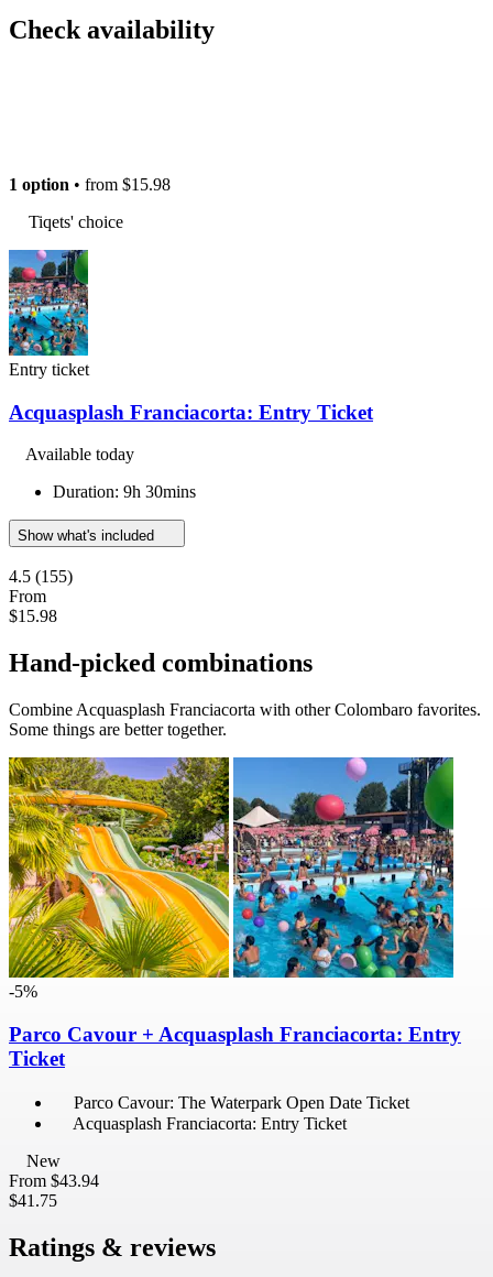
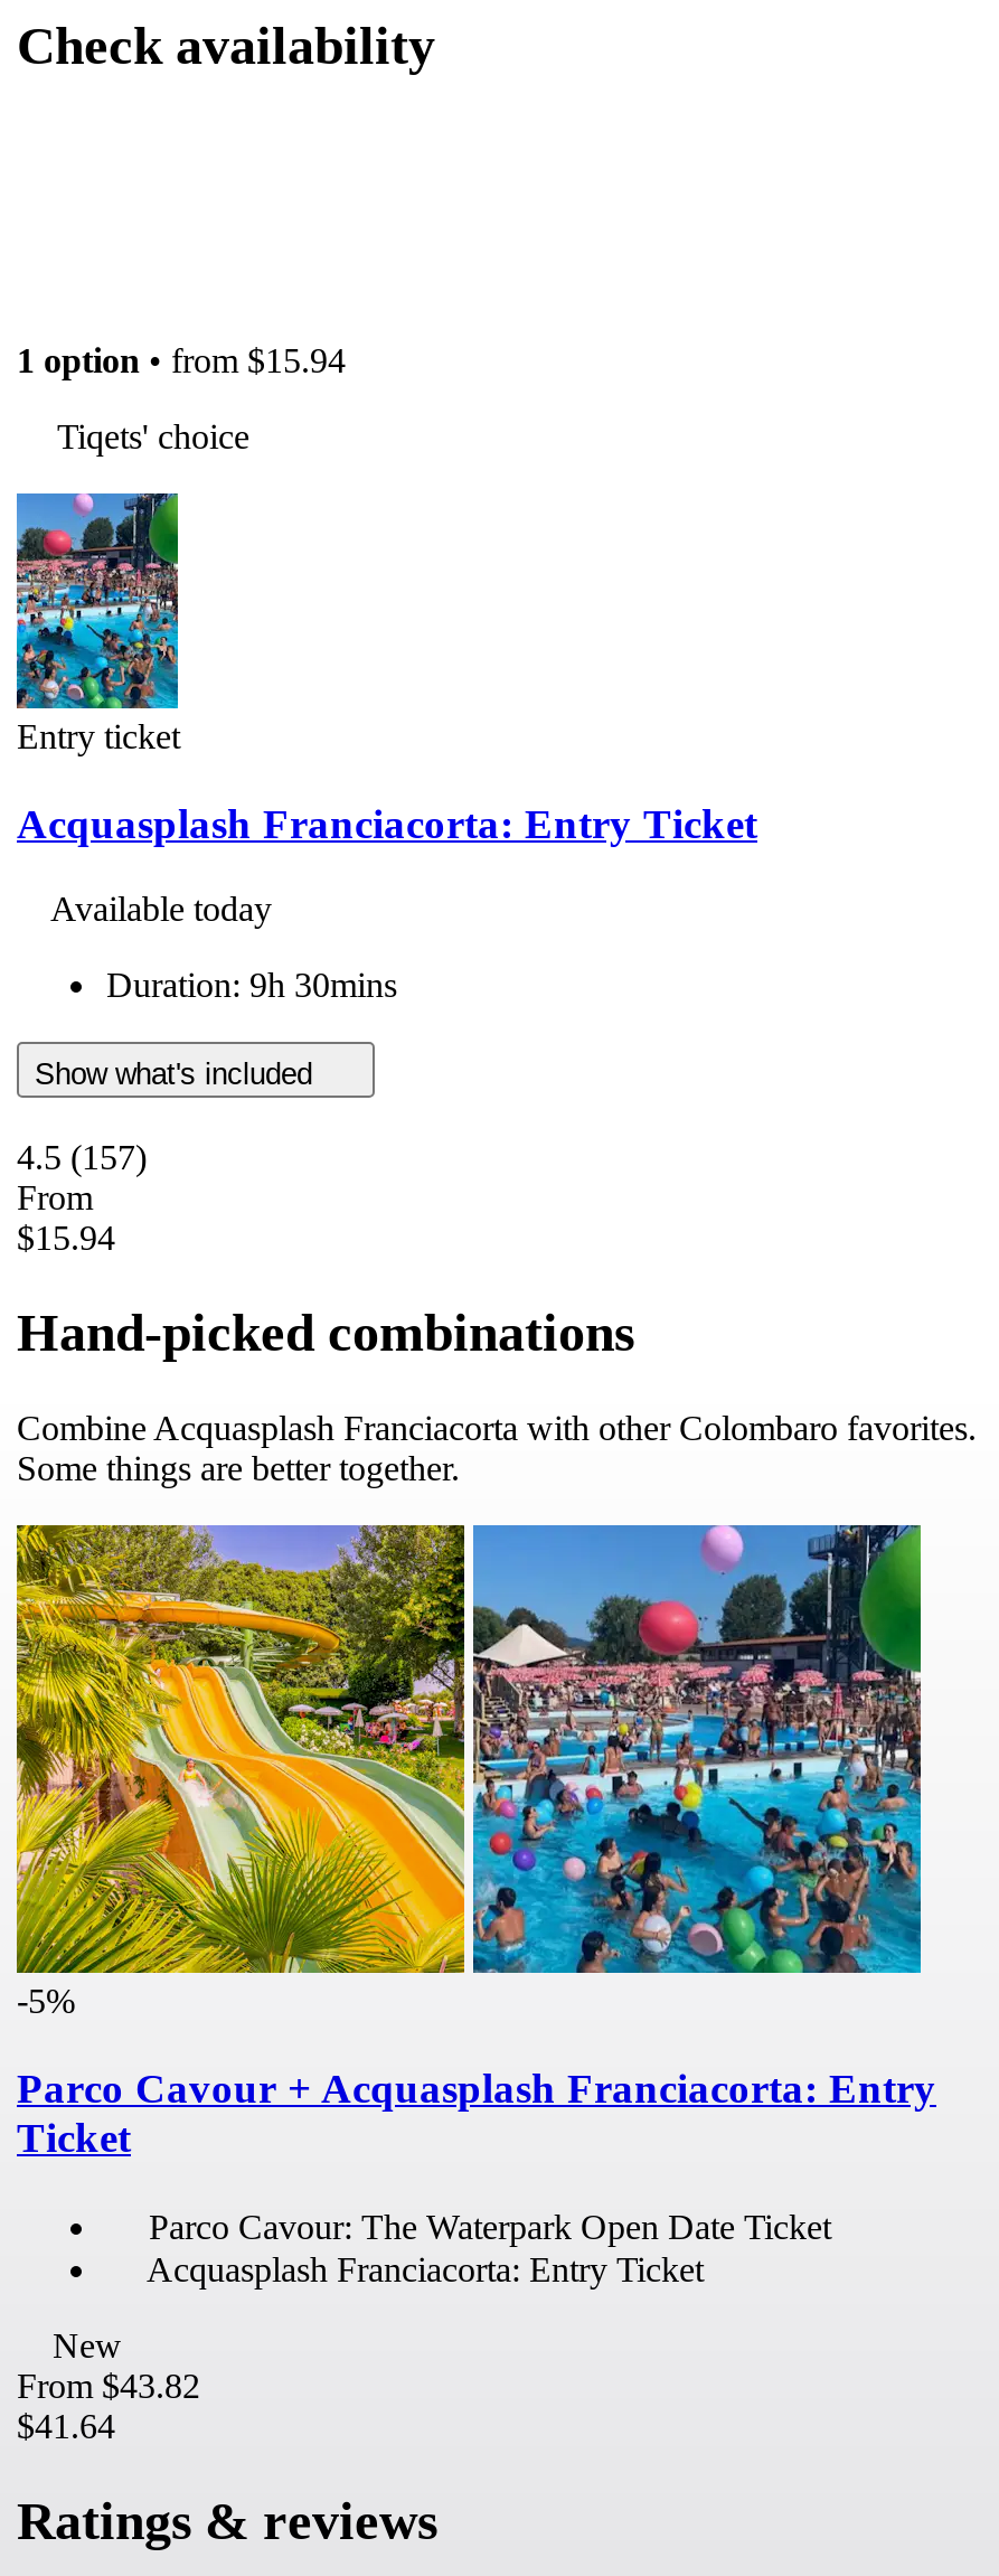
[9,175,171,194] 1 option • from $15.98 -> [17,341,346,379] 1 option • from $15.94
[9,567,73,586] 4.5 (155) -> [17,1139,147,1177] 4.5 (157)
[9,607,57,626] $15.98 -> [17,1219,115,1257] $15.94
[9,1171,99,1190] From $43.94 -> [17,2366,200,2404] From $43.82
[9,1191,57,1209] $41.75 -> [17,2406,115,2444] $41.64

